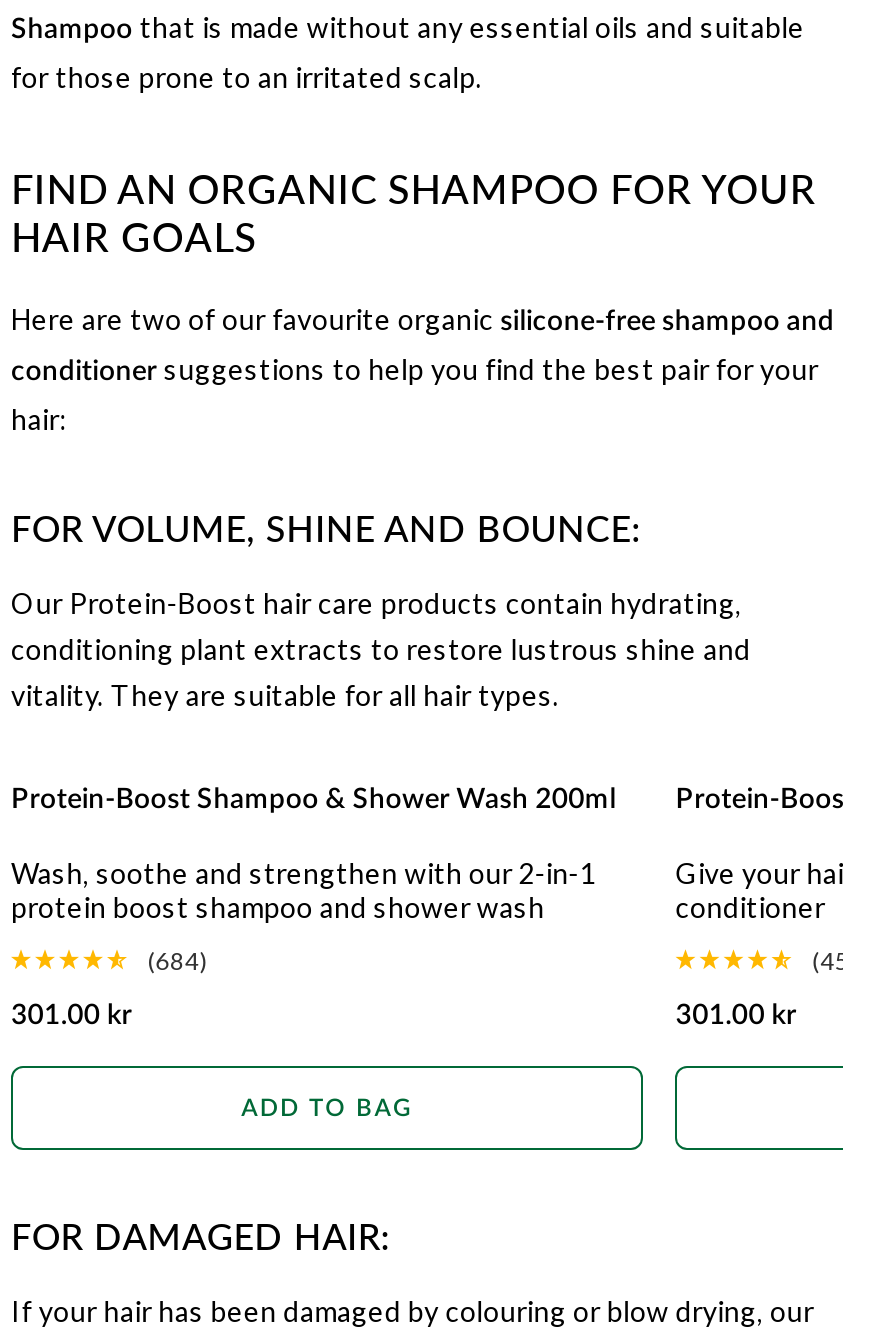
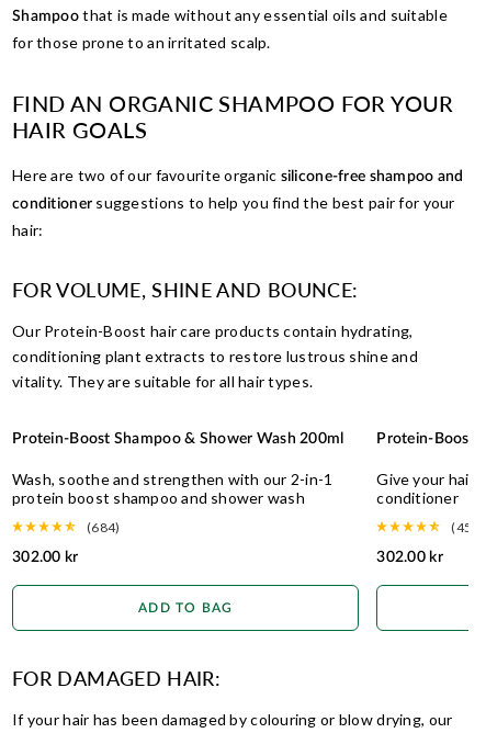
[11,1001,132,1029] 301.00 kr -> [12,549,78,565] 302.00 kr
[676,1001,797,1029] 301.00 kr -> [377,549,443,565] 302.00 kr

